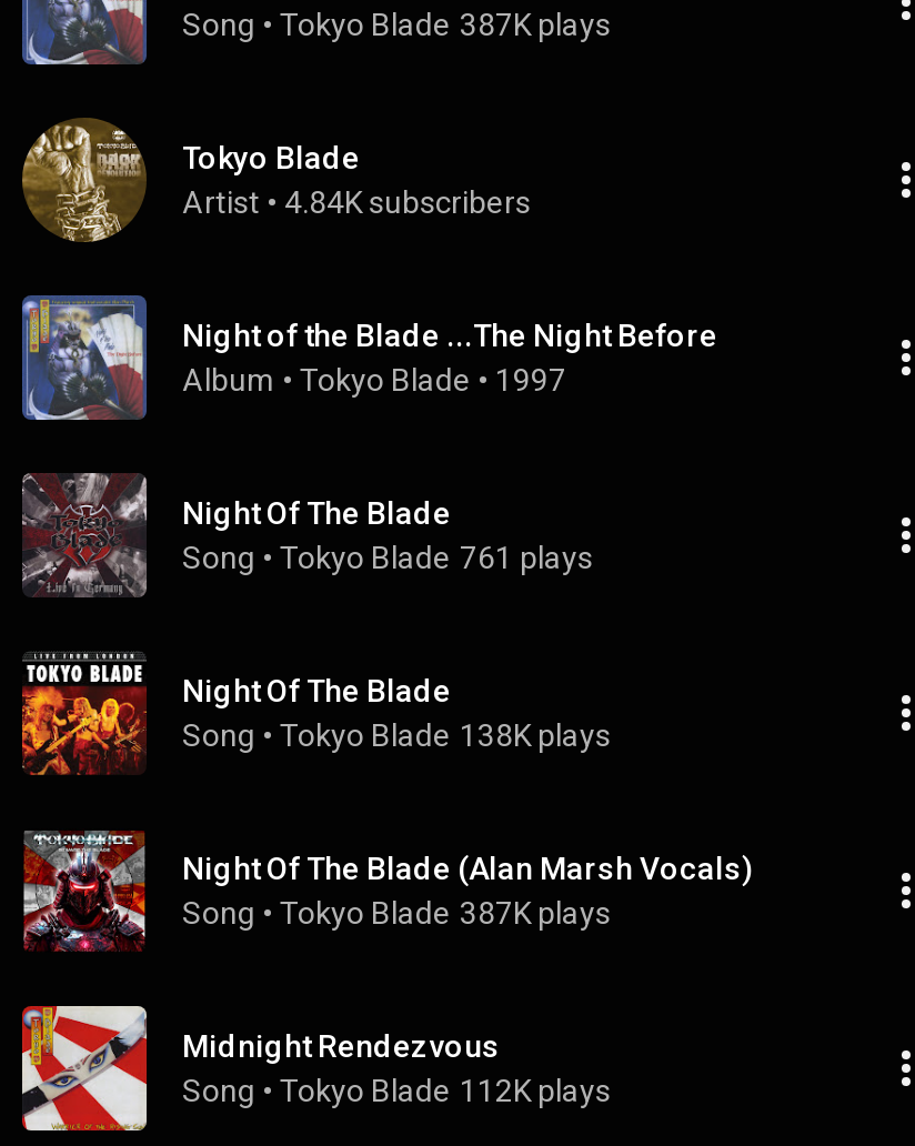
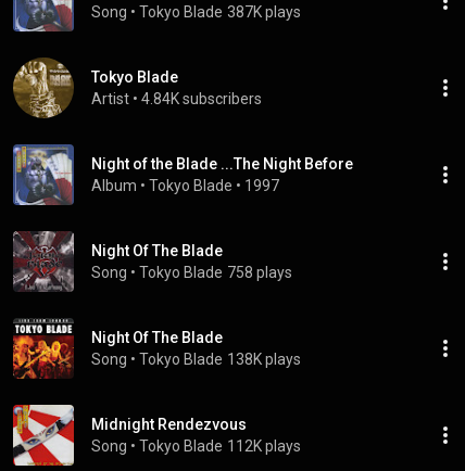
[182,540,593,575] Song • Tokyo Blade 761 plays -> [91,264,292,281] Song • Tokyo Blade 758 plays
[22,831,753,951] [image] | Night Of The Blade (Alan Marsh Vocals) | Song • Tokyo Blade 387K plays -> none

